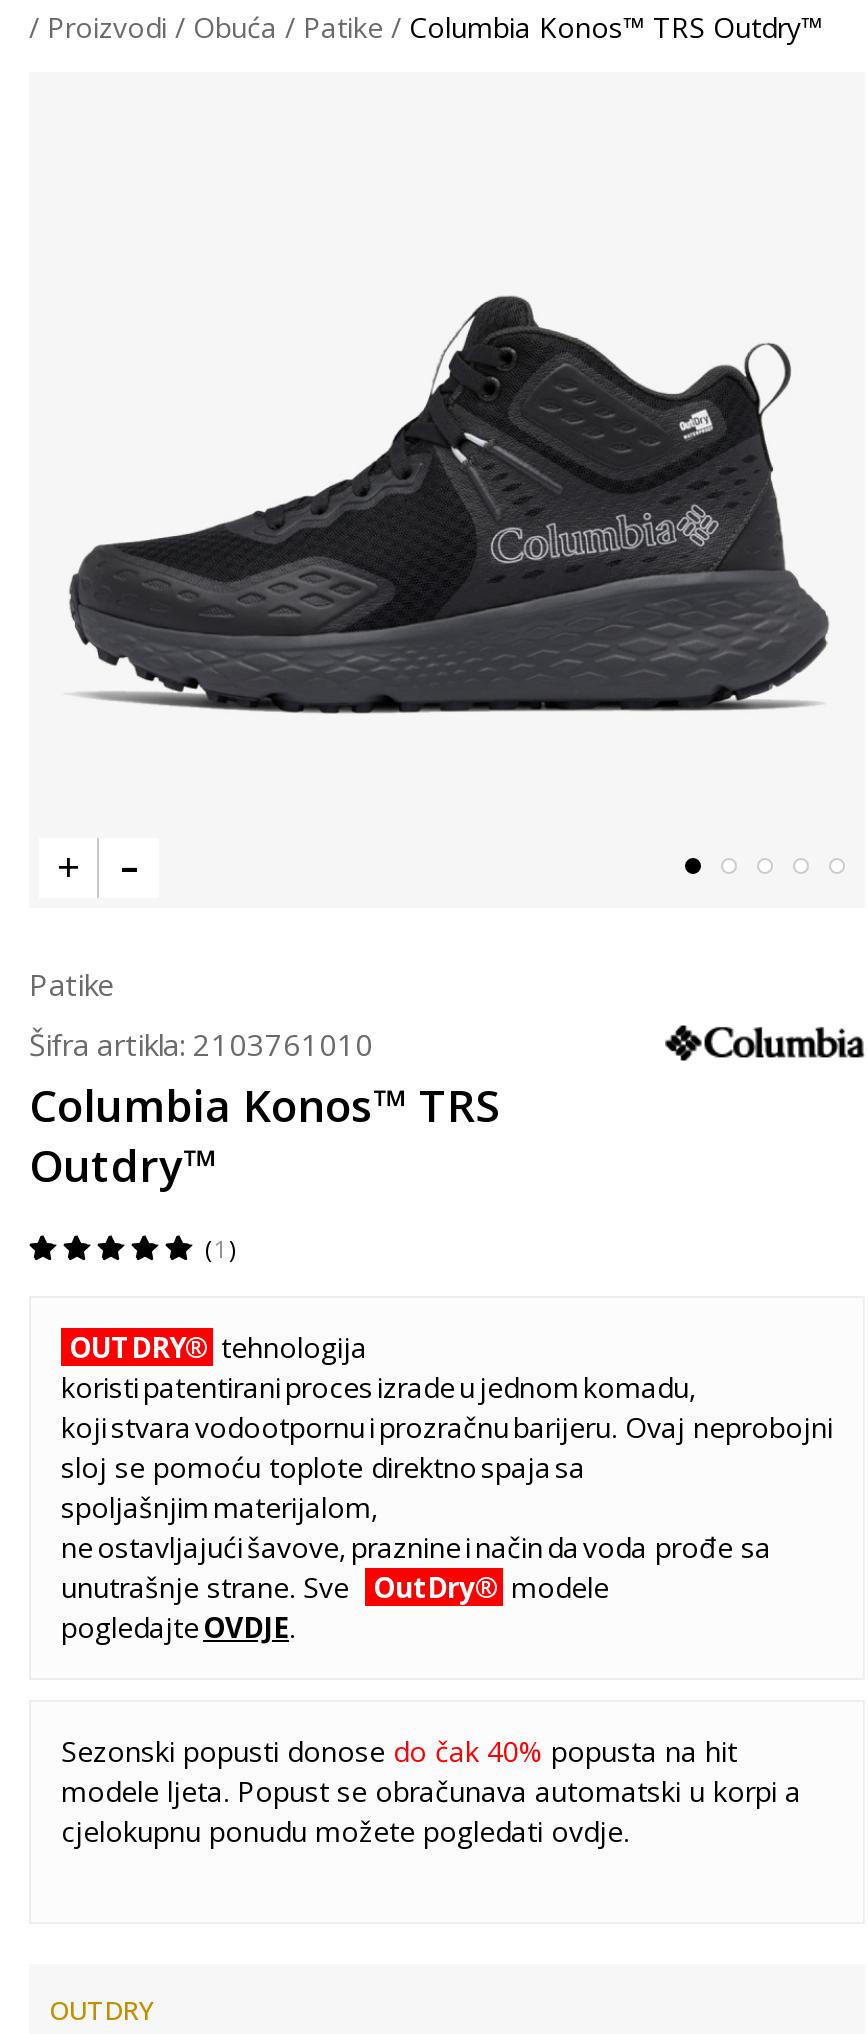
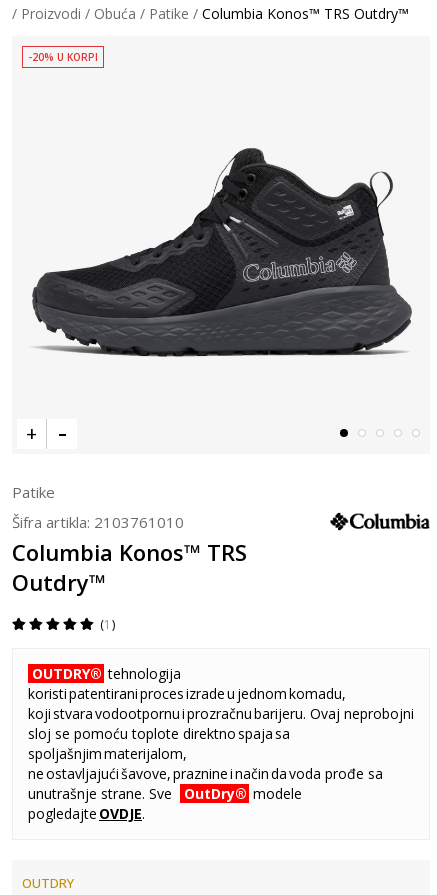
none -> [28,50,98,64] -20% U KORPI
[61,1731,801,1849] Sezonski popusti donose do čak 40% popusta na hit | modele ljeta. Popust se obračunava automatski u korpi a | cjelokupnu ponudu možete pogledati ovdje. -> none

